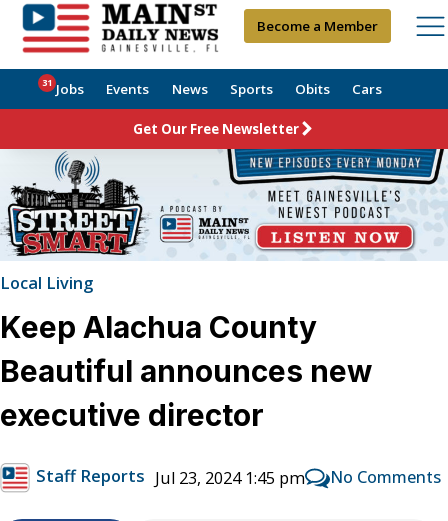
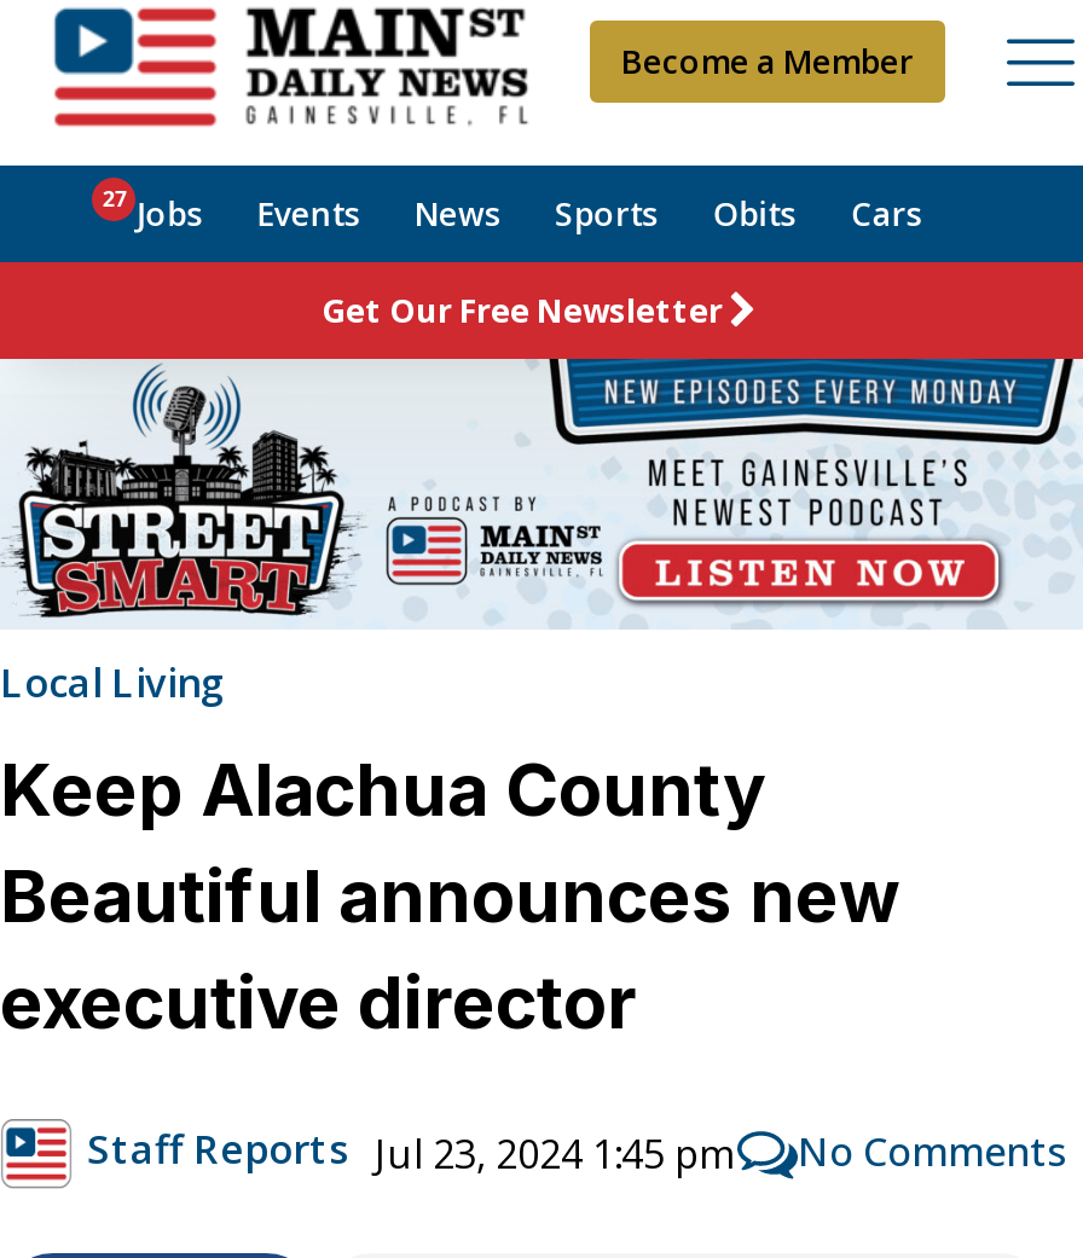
[42,76,382,98] 31 Jobs Events News Sports Obits Cars -> [102,182,923,236] 27 Jobs Events News Sports Obits Cars

